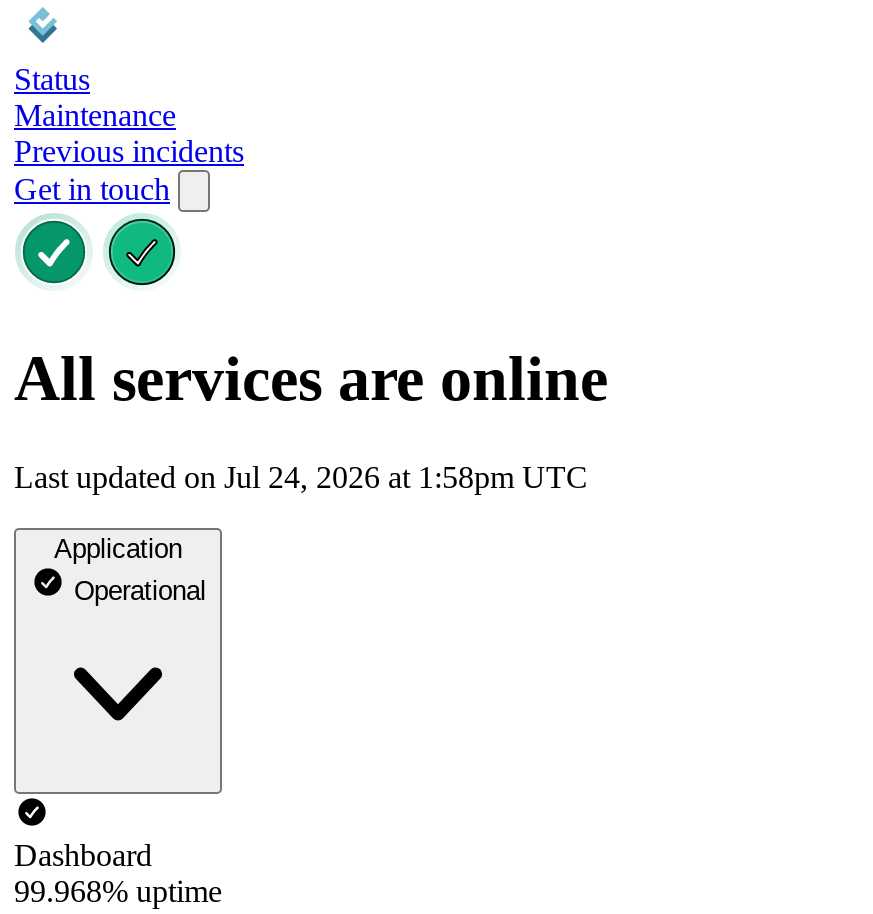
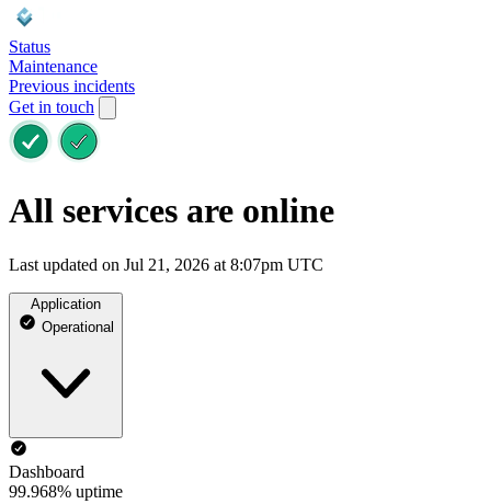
[14,460,588,494] Last updated on Jul 24, 2026 at 1:58pm UTC -> [9,255,323,274] Last updated on Jul 21, 2026 at 8:07pm UTC

